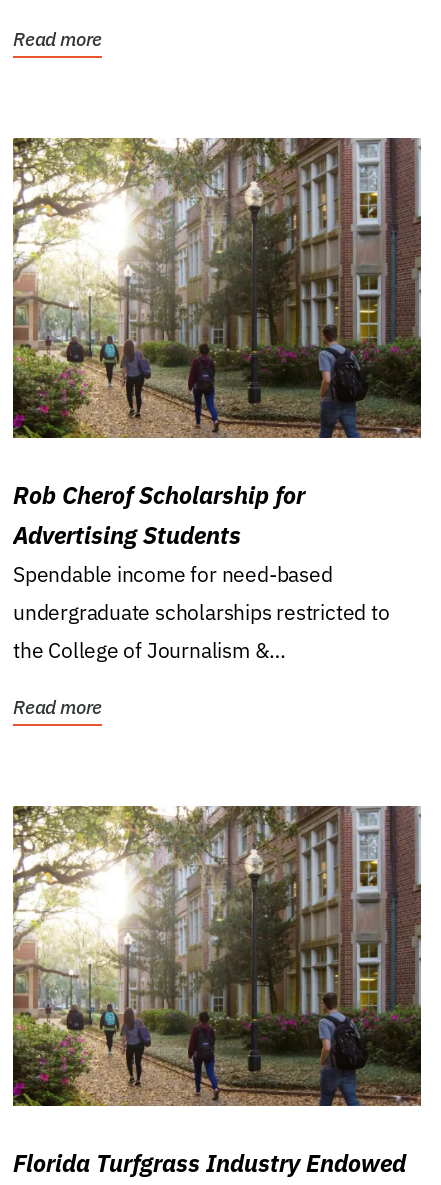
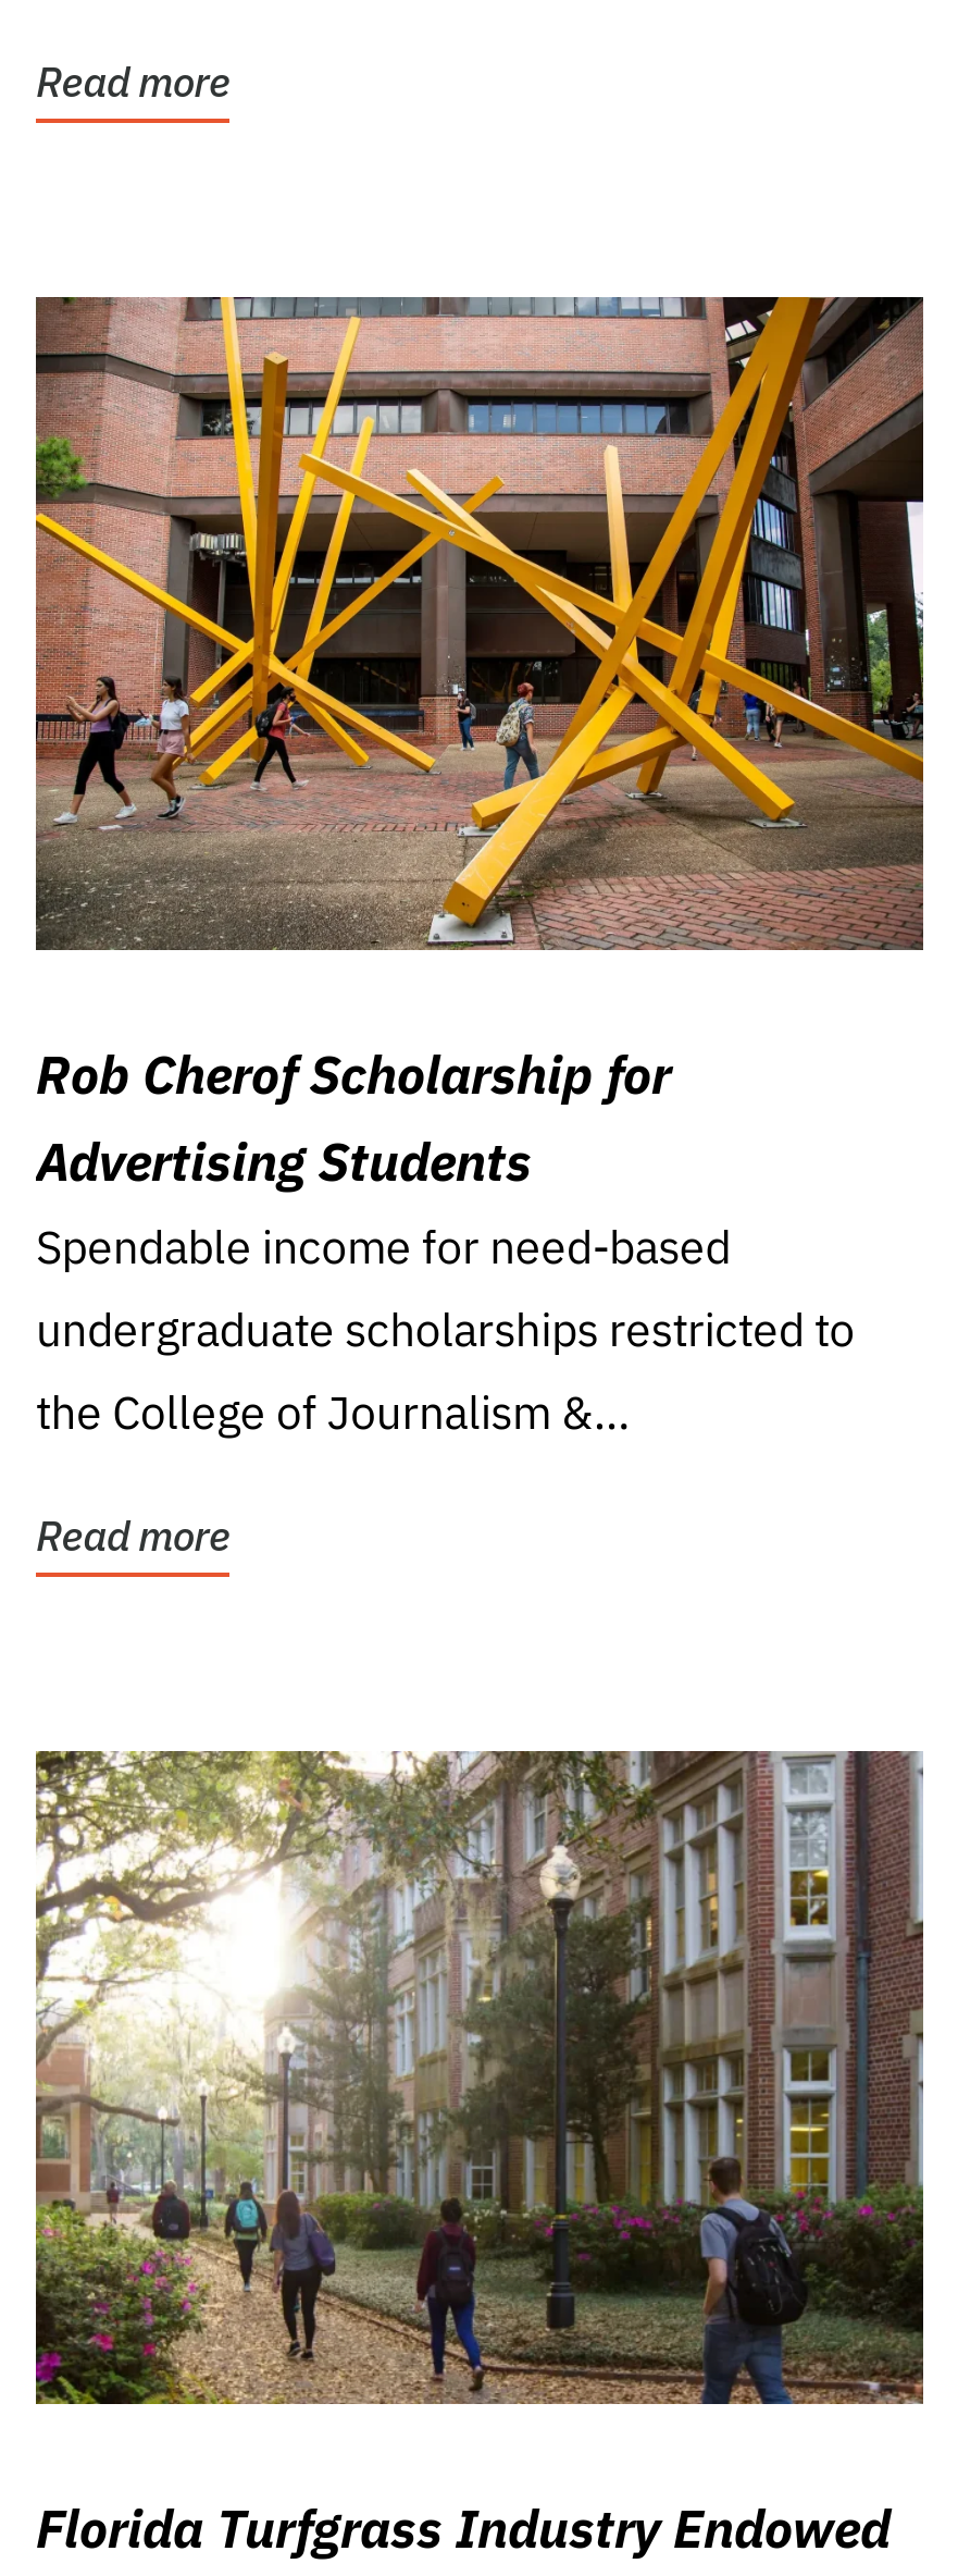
[12,137,422,439] [image] -> [34,295,925,952] [image]

